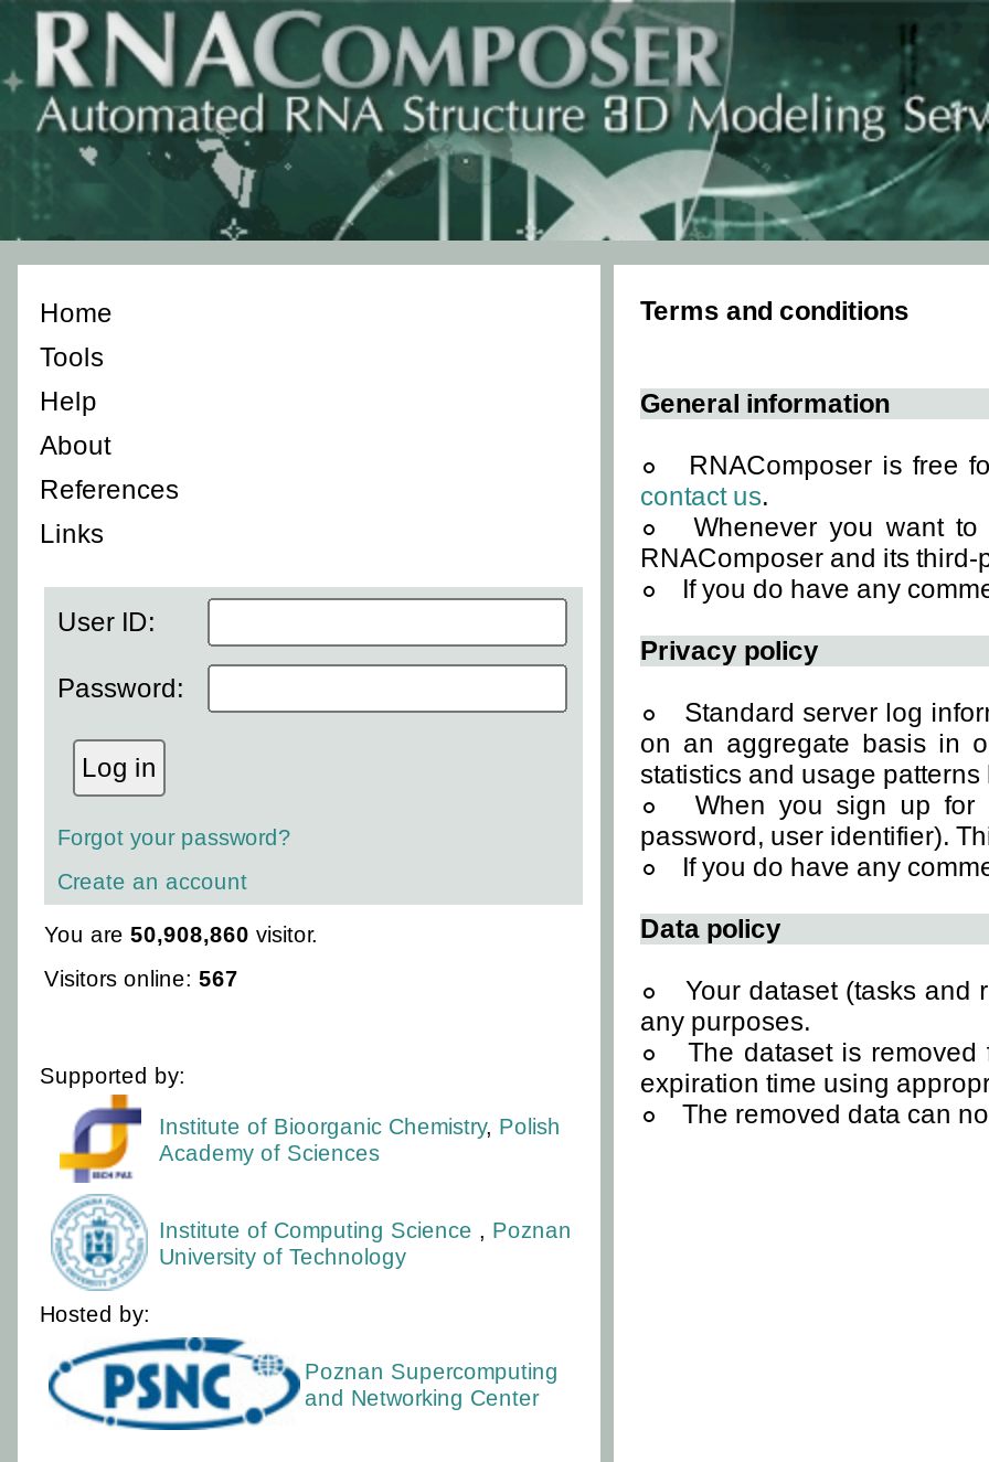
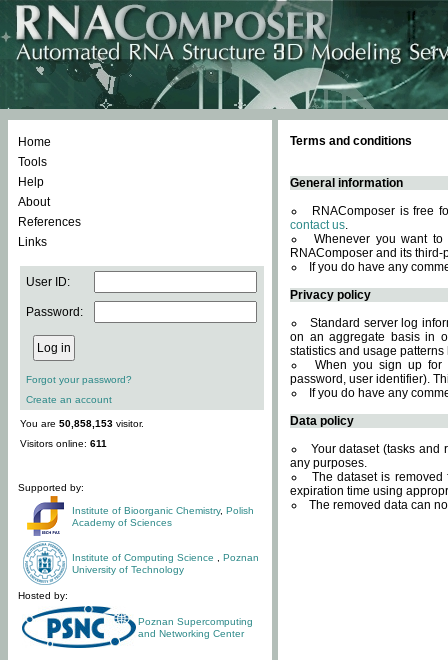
[44,922,318,947] You are 50,908,860 visitor. -> [20,418,144,429] You are 50,858,153 visitor.
[44,967,238,991] Visitors online: 567 -> [20,438,107,449] Visitors online: 611

